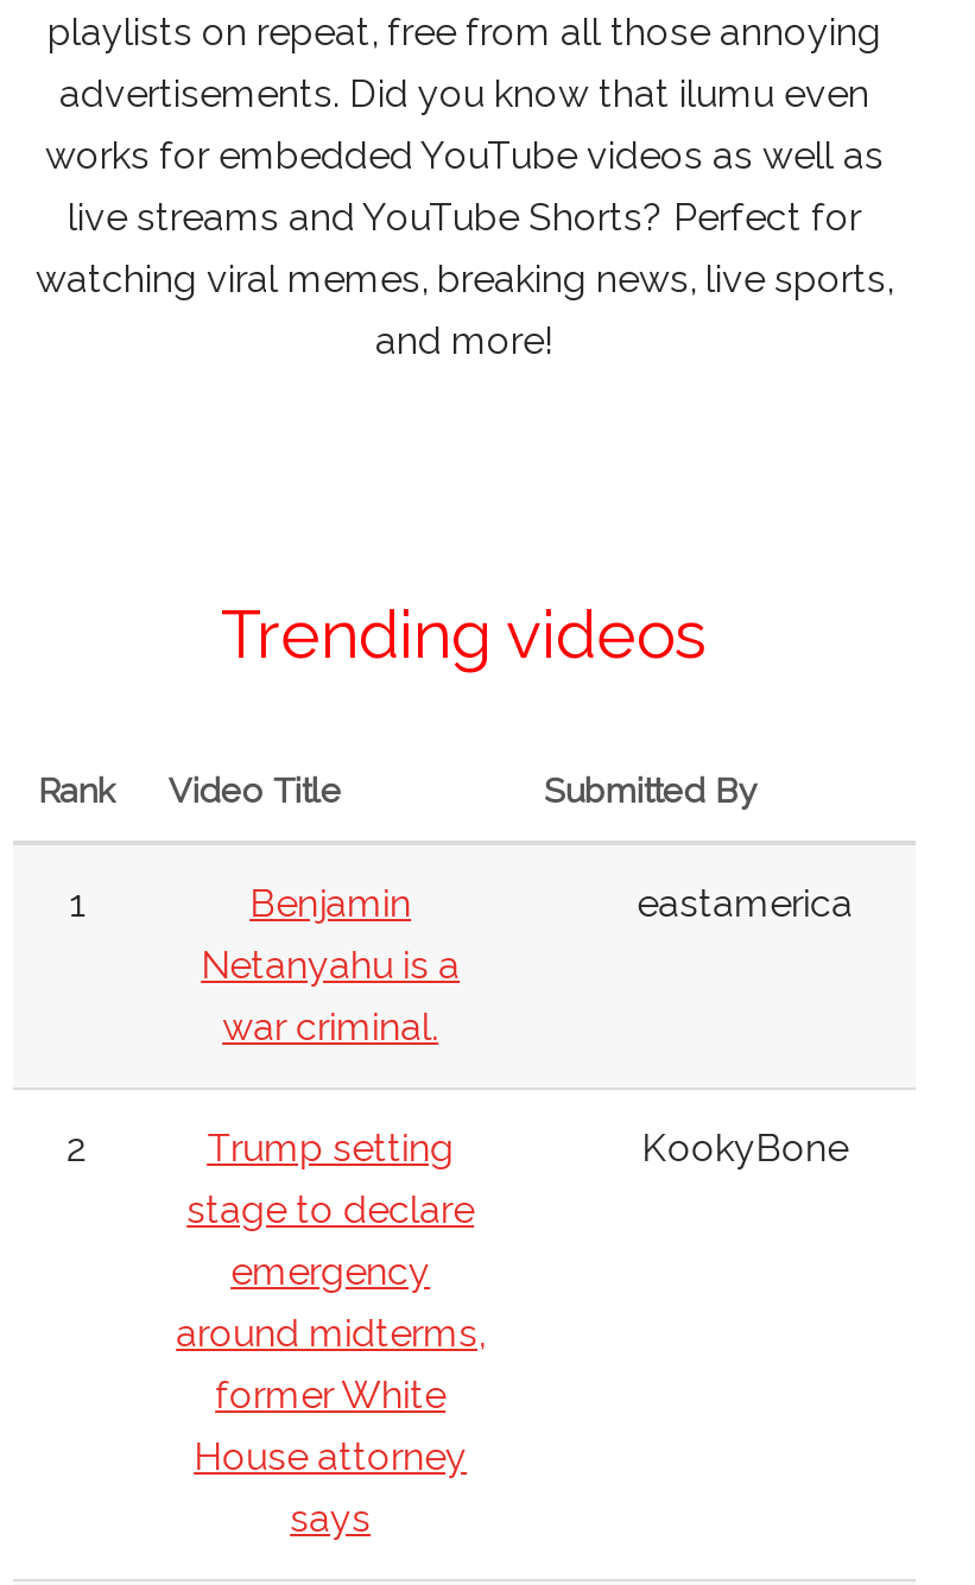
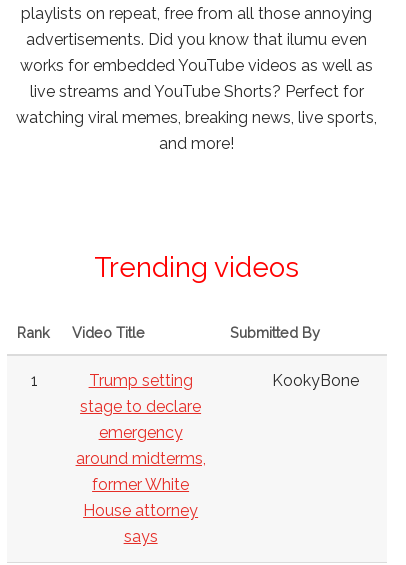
[201,881,460,1050] Benjamin | Netanyahu is a | war criminal. -> none
[637,881,853,926] eastamerica -> none
[67,1126,88,1171] 2 -> none

